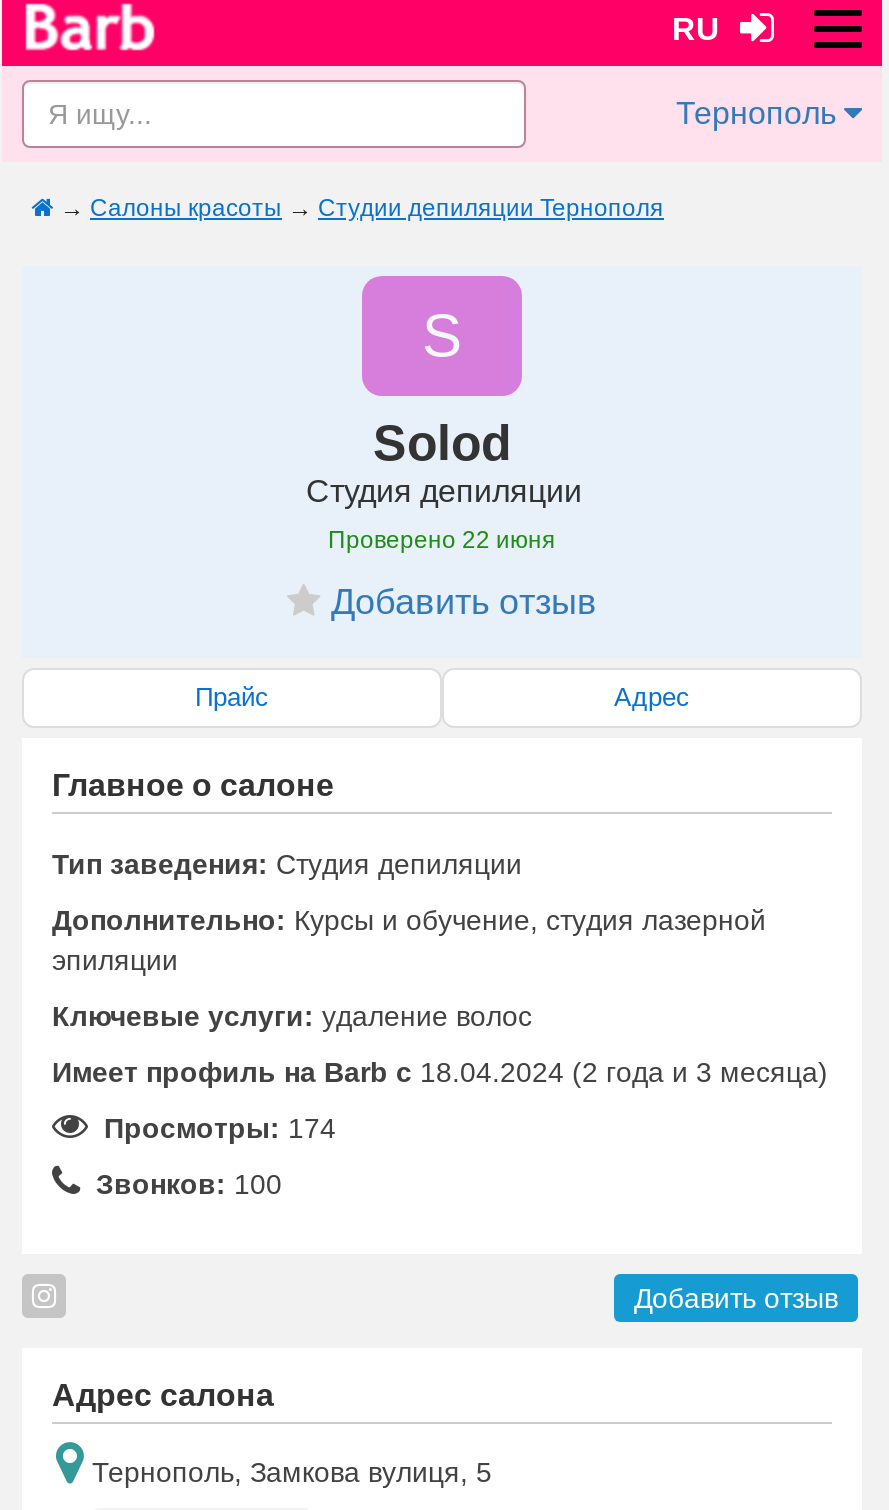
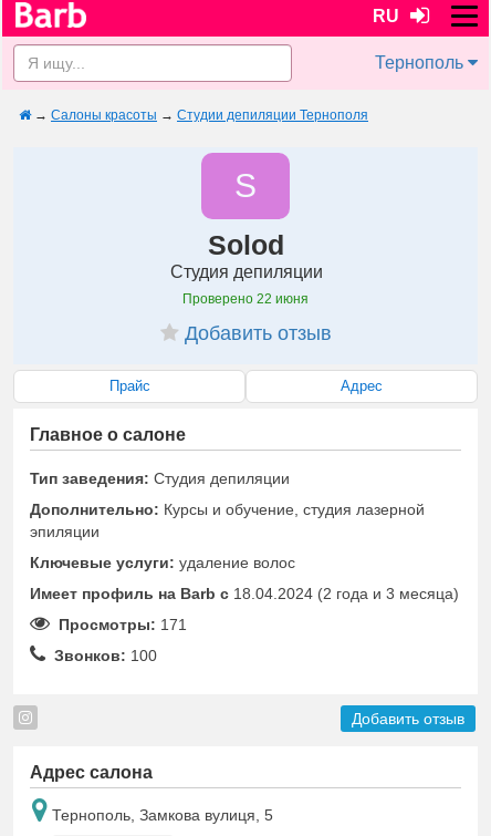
[88,1112,336,1144] Просмотры: 174 -> [50,616,187,633] Просмотры: 171

